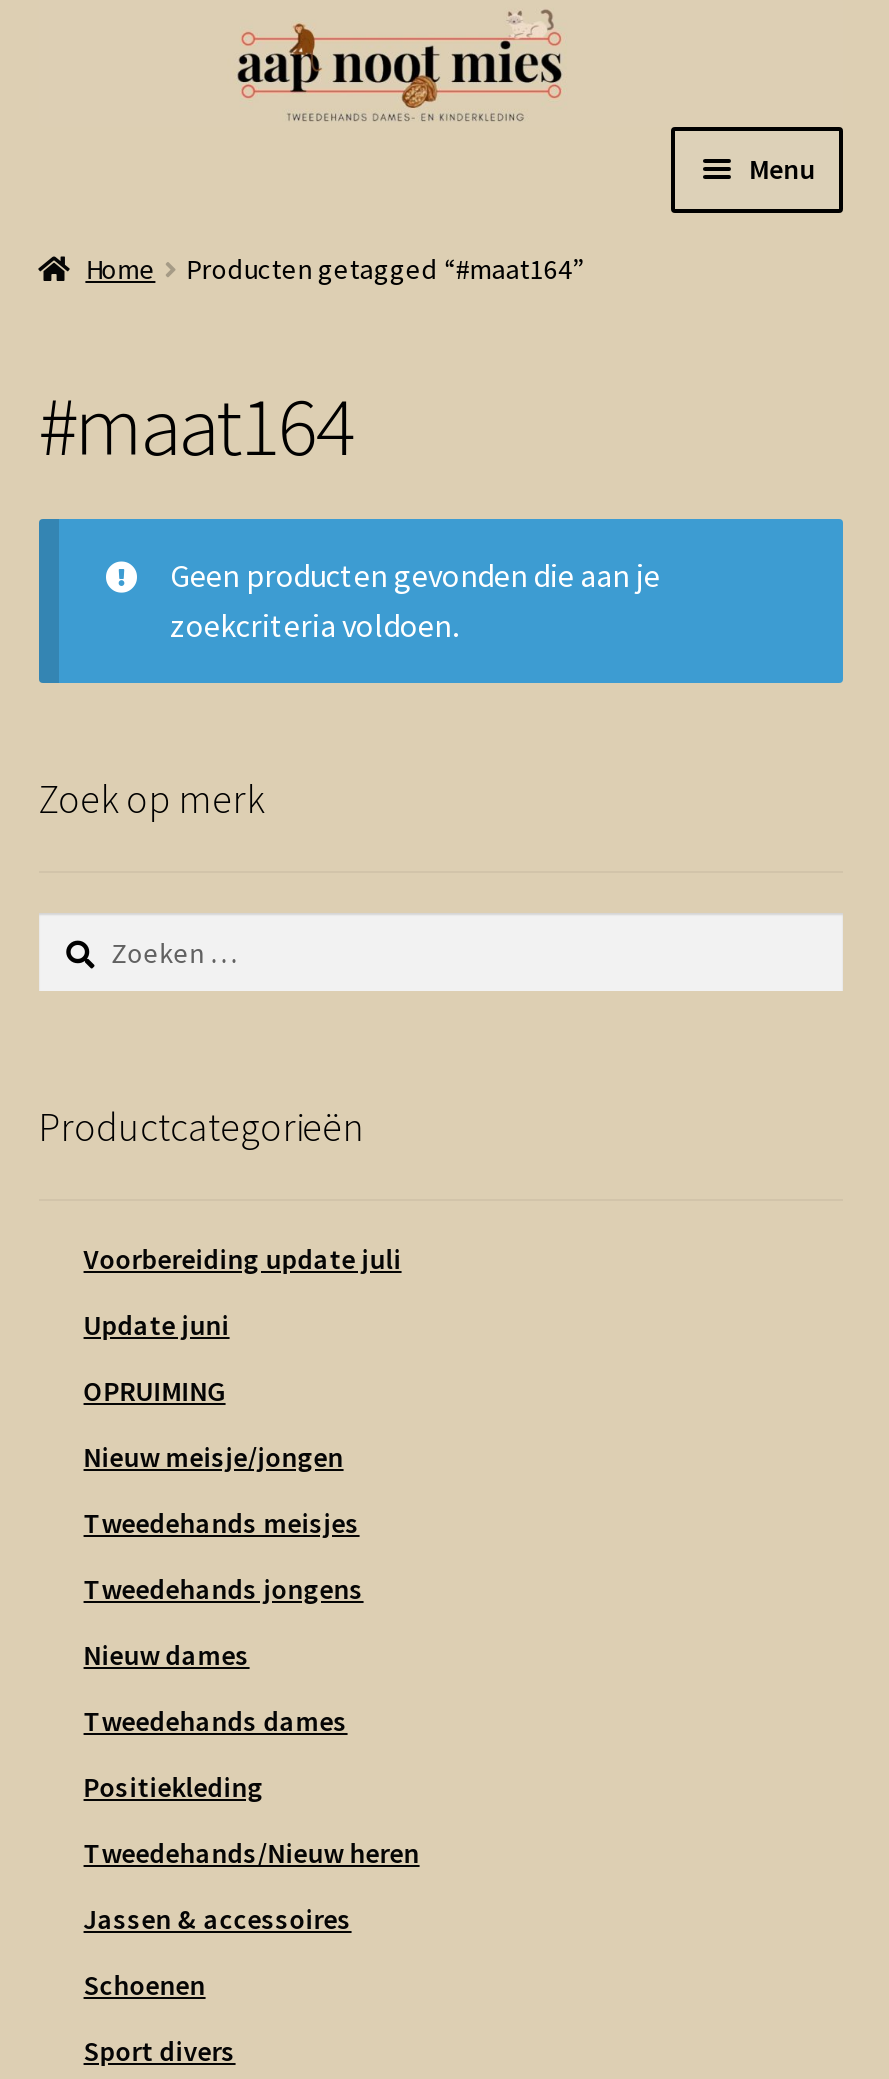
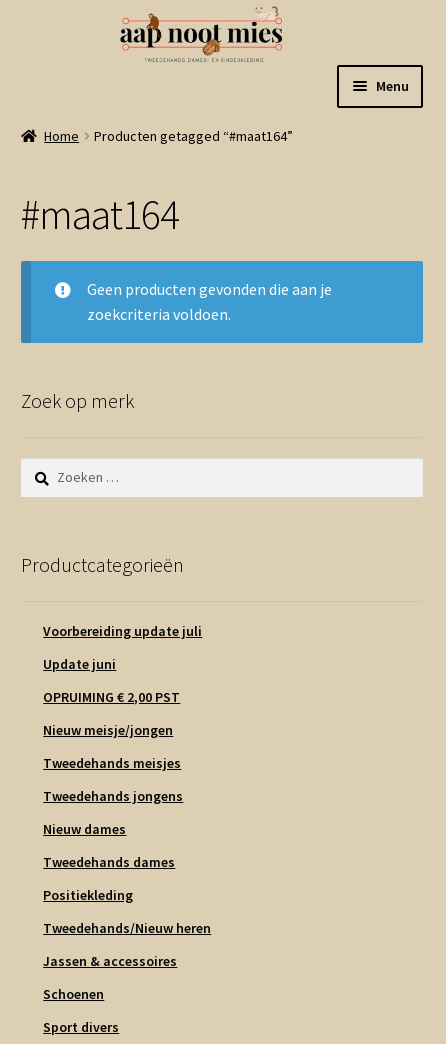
[84,1372,226,1408] OPRUIMING -> [43,688,180,706] OPRUIMING € 2,00 PST

